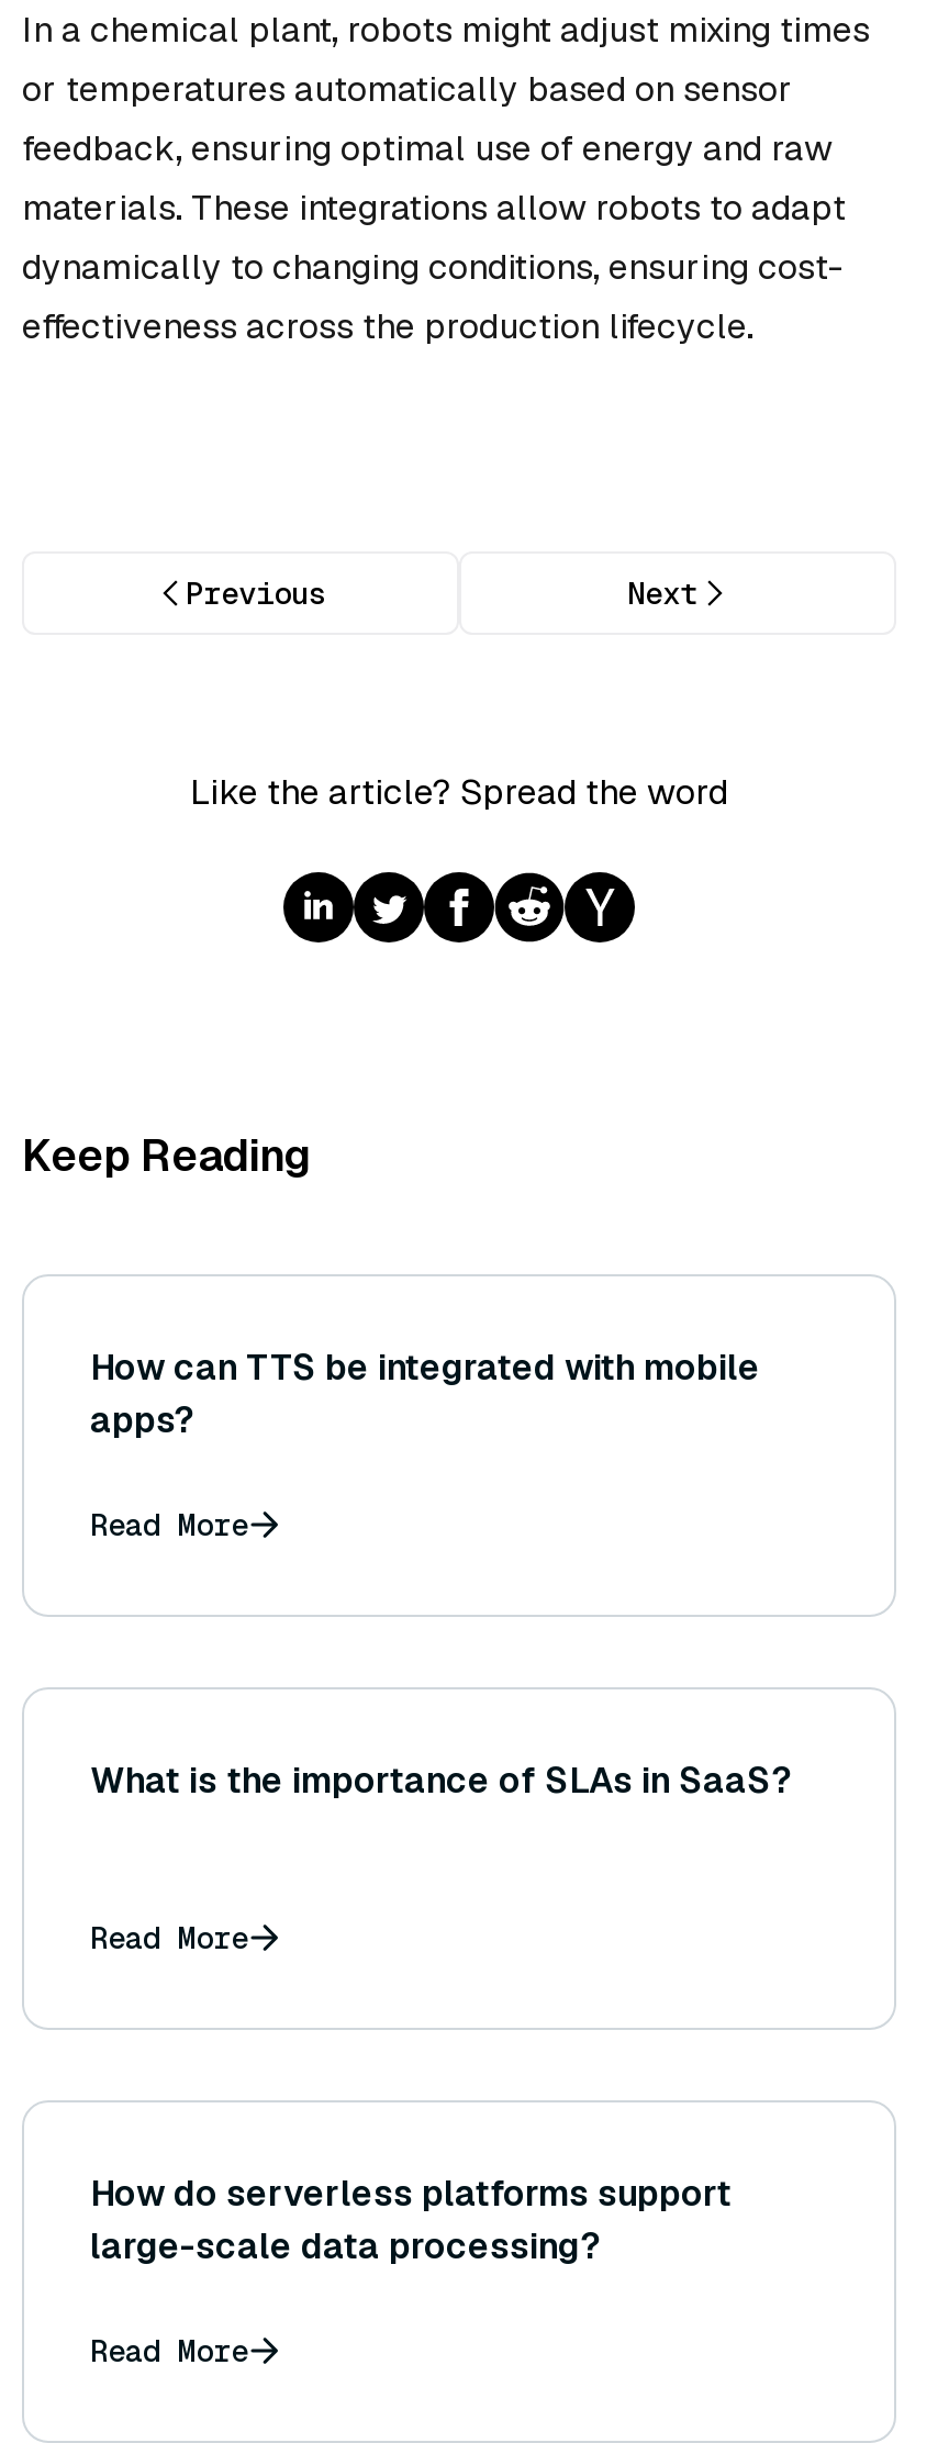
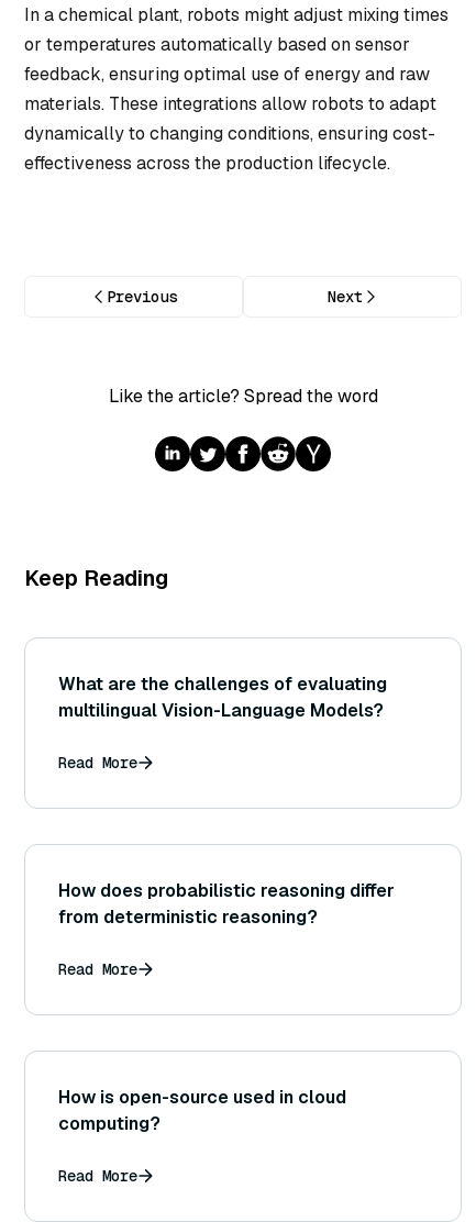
[90,1345,760,1444] How can TTS be integrated with mobile | apps? -> [58,673,387,722] What are the challenges of evaluating | multilingual Vision-Language Models?
[90,1758,793,1804] What is the importance of SLAs in SaaS? -> [58,879,395,929] How does probabilistic reasoning differ | from deterministic reasoning?
[90,2171,732,2270] How do serverless platforms support | large-scale data processing? -> [58,1086,346,1135] How is open-source used in cloud | computing?

